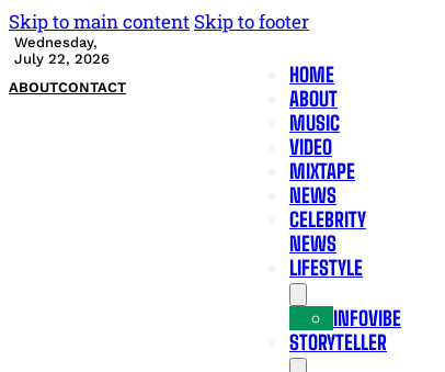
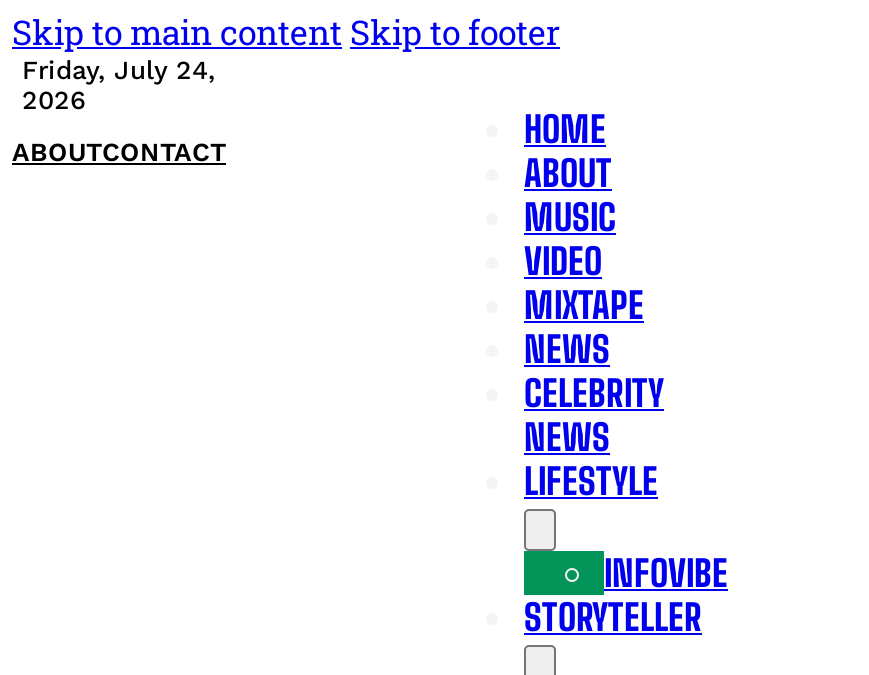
[14,34,110,67] Wednesday, | July 22, 2026 -> [22,55,216,115] Friday, July 24, | 2026

